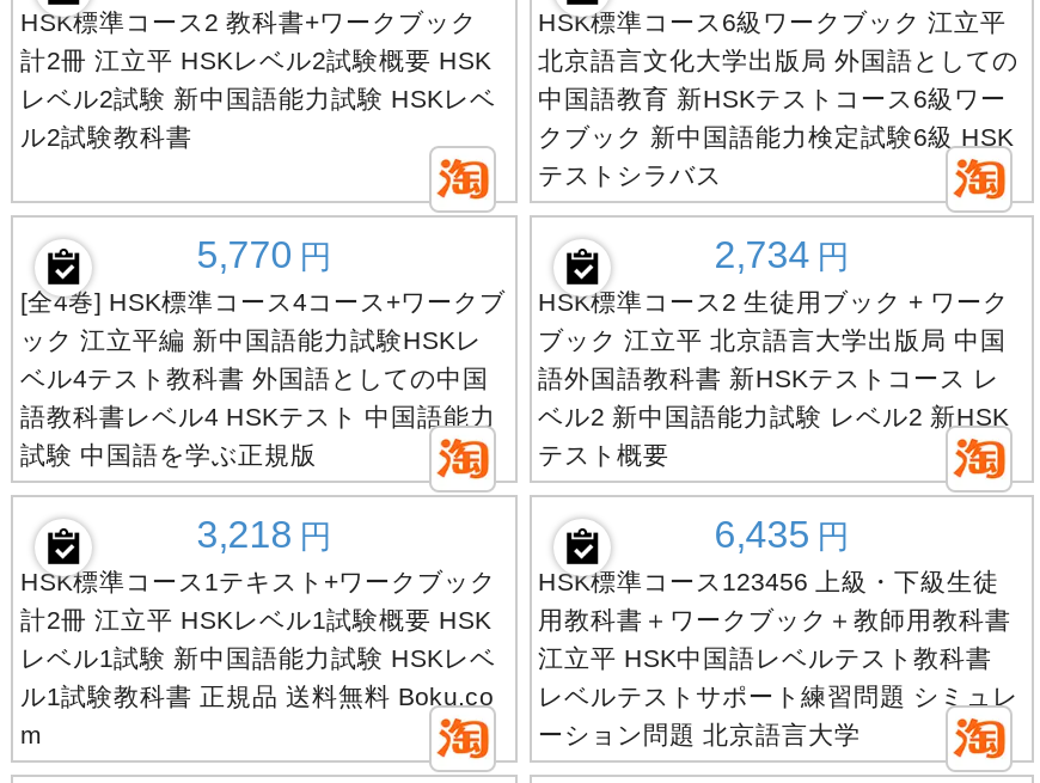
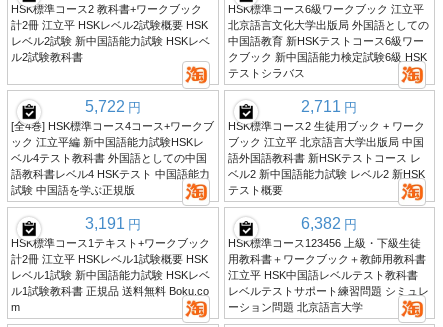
[197,235,331,276] 5,770 円 -> [85,98,141,115] 5,722 円
[714,235,848,276] 2,734 円 -> [301,98,357,115] 2,711 円
[197,515,331,556] 3,218 円 -> [85,215,141,232] 3,191 円
[714,515,848,556] 6,435 円 -> [301,215,357,232] 6,382 円

